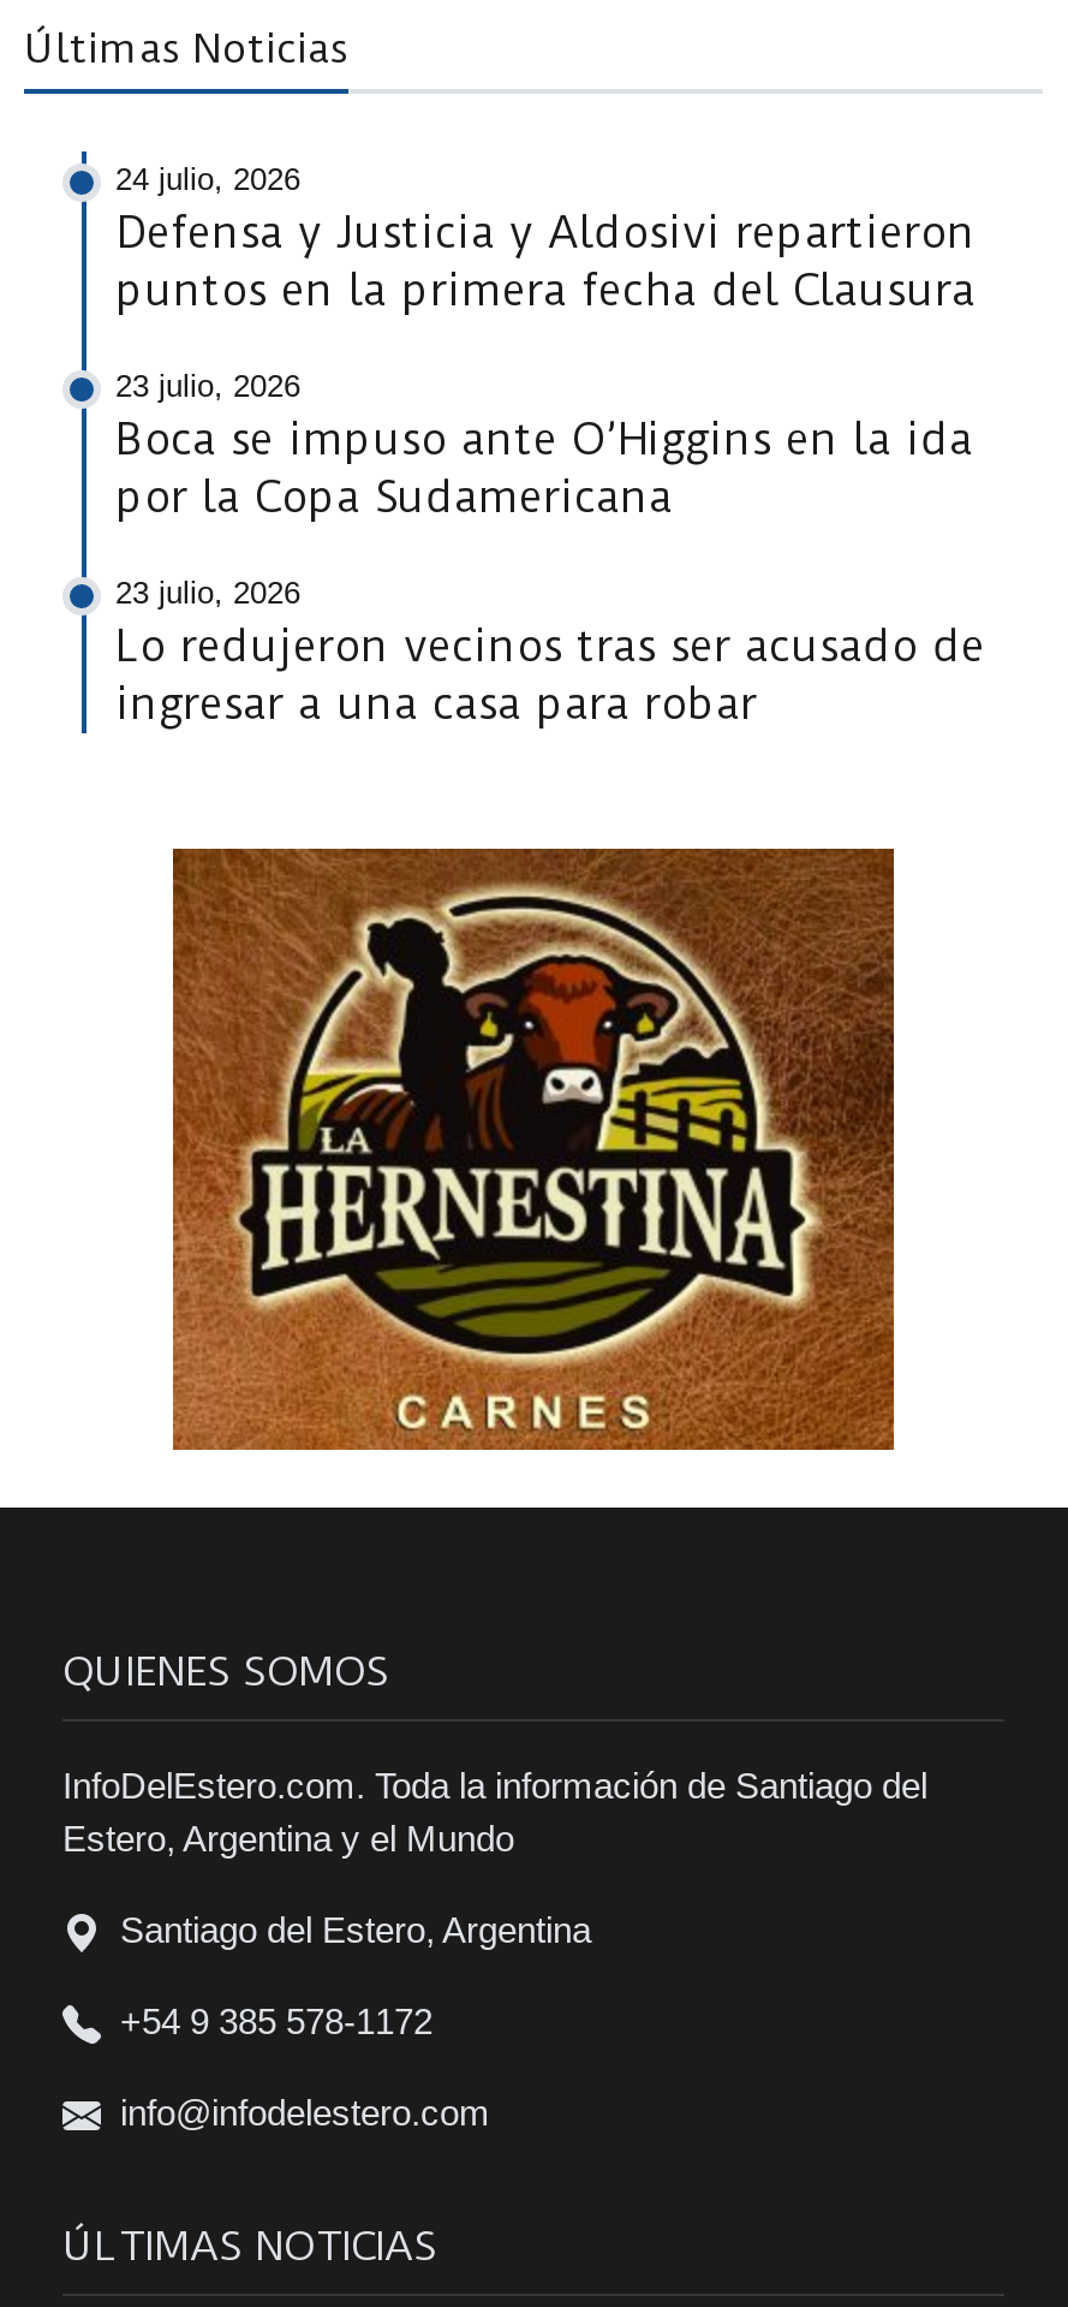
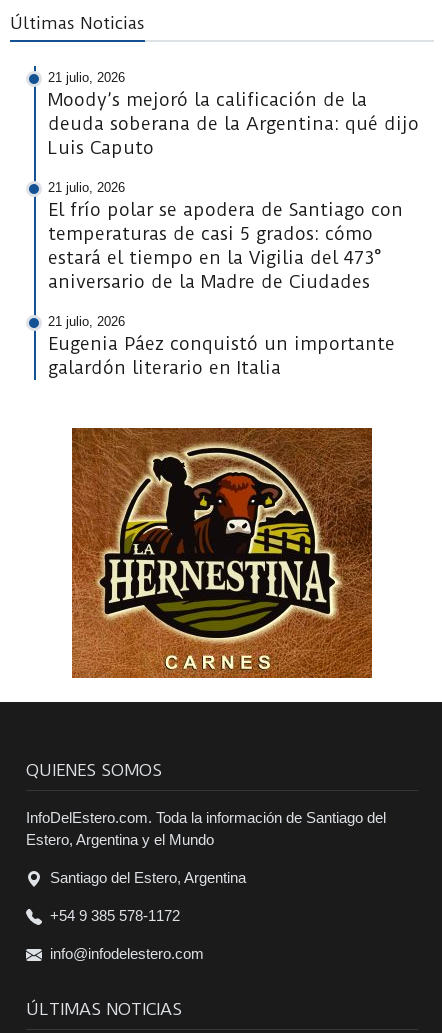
[115,160,975,314] 24 julio, 2026 | Defensa y Justicia y Aldosivi repartieron | puntos en la primera fecha del Clausura -> [48,70,419,158] 21 julio, 2026 | Moody’s mejoró la calificación de la | deuda soberana de la Argentina: qué dijo | Luis Caputo
[115,367,973,521] 23 julio, 2026 | Boca se impuso ante O’Higgins en la ida | por la Copa Sudamericana -> [48,180,403,292] 21 julio, 2026 | El frío polar se apodera de Santiago con | temperaturas de casi 5 grados: cómo | estará el tiempo en la Vigilia del 473° | aniversario de la Madre de Ciudades
[115,574,985,728] 23 julio, 2026 | Lo redujeron vecinos tras ser acusado de | ingresar a una casa para robar -> [48,314,395,378] 21 julio, 2026 | Eugenia Páez conquistó un importante | galardón literario en Italia

